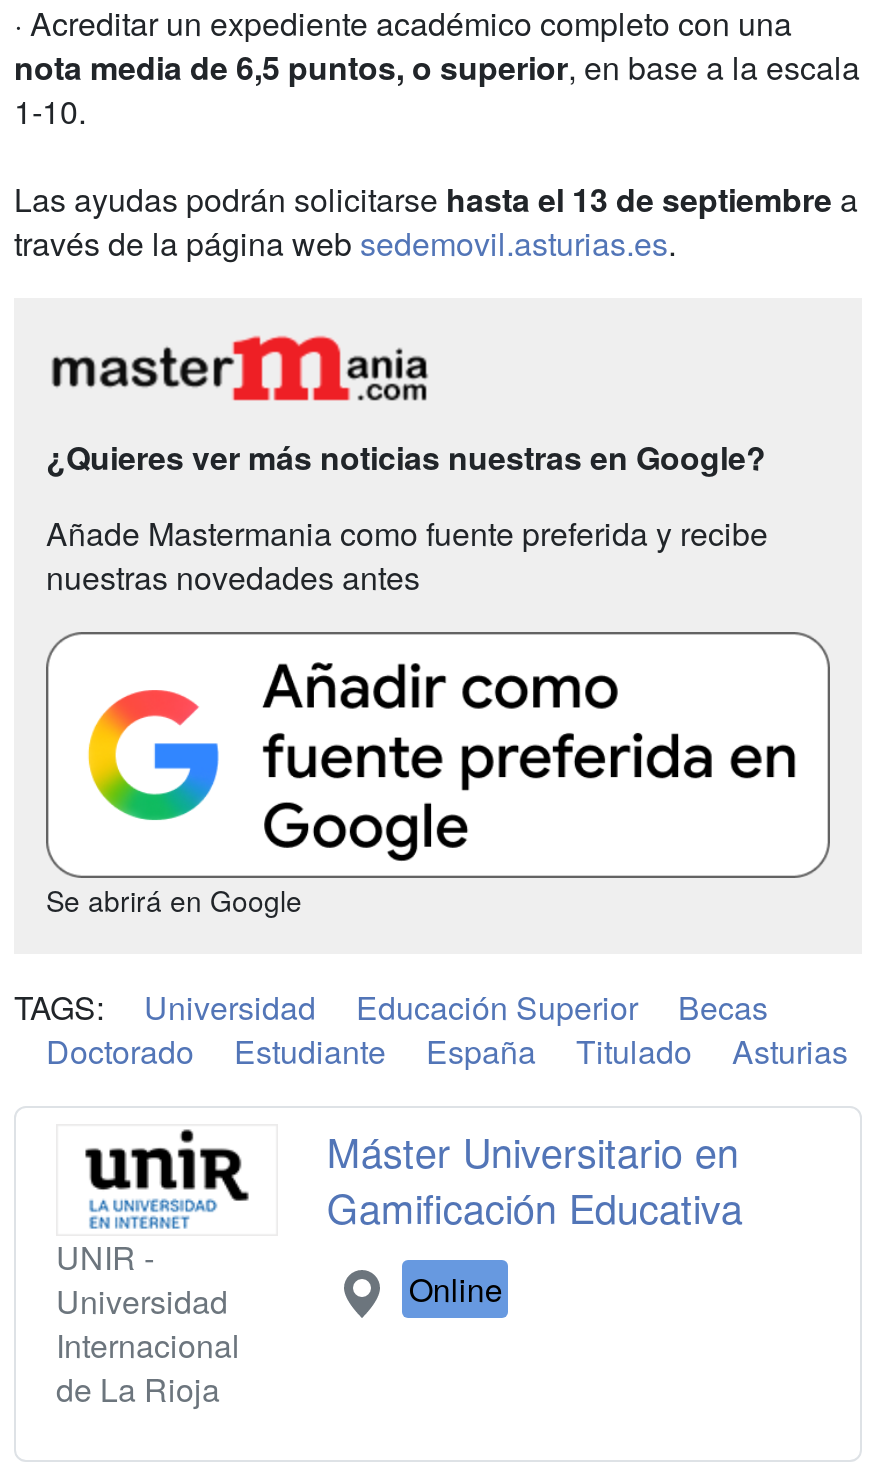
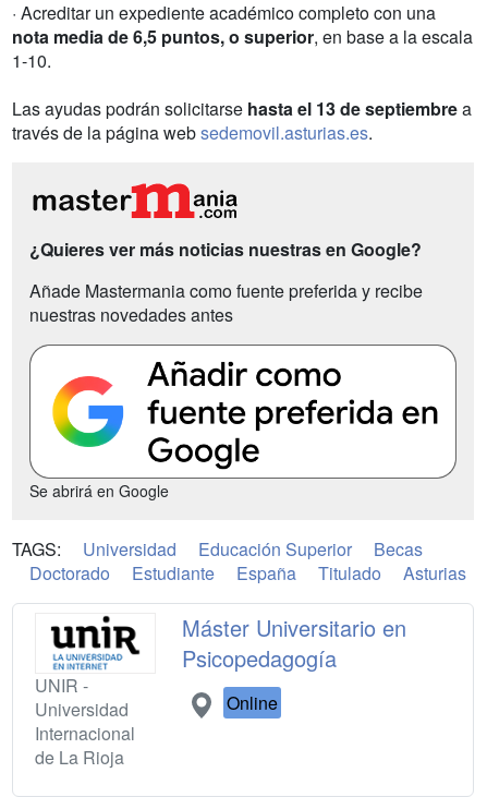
[327,1178,743,1236] Gamificación Educativa -> [182,642,337,674] Psicopedagogía

